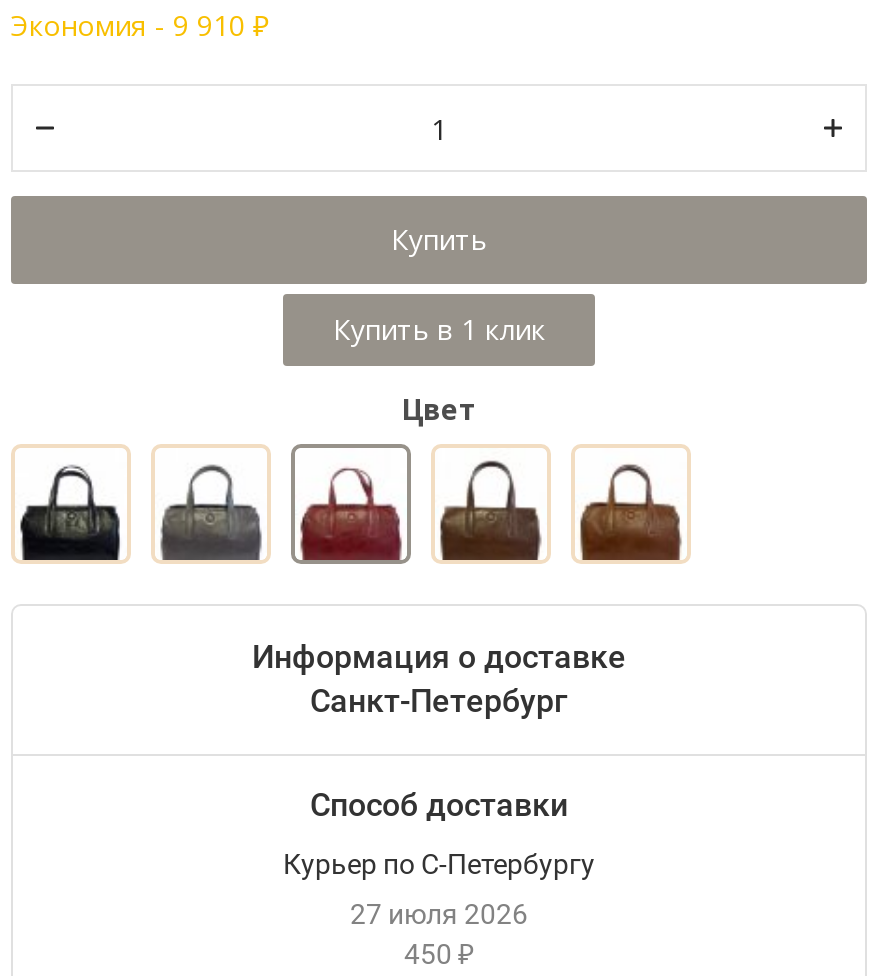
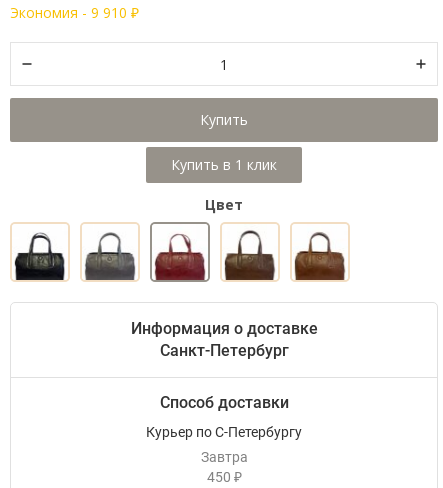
[350,898,528,930] 27 июля 2026 -> [200,449,247,465] Завтра

